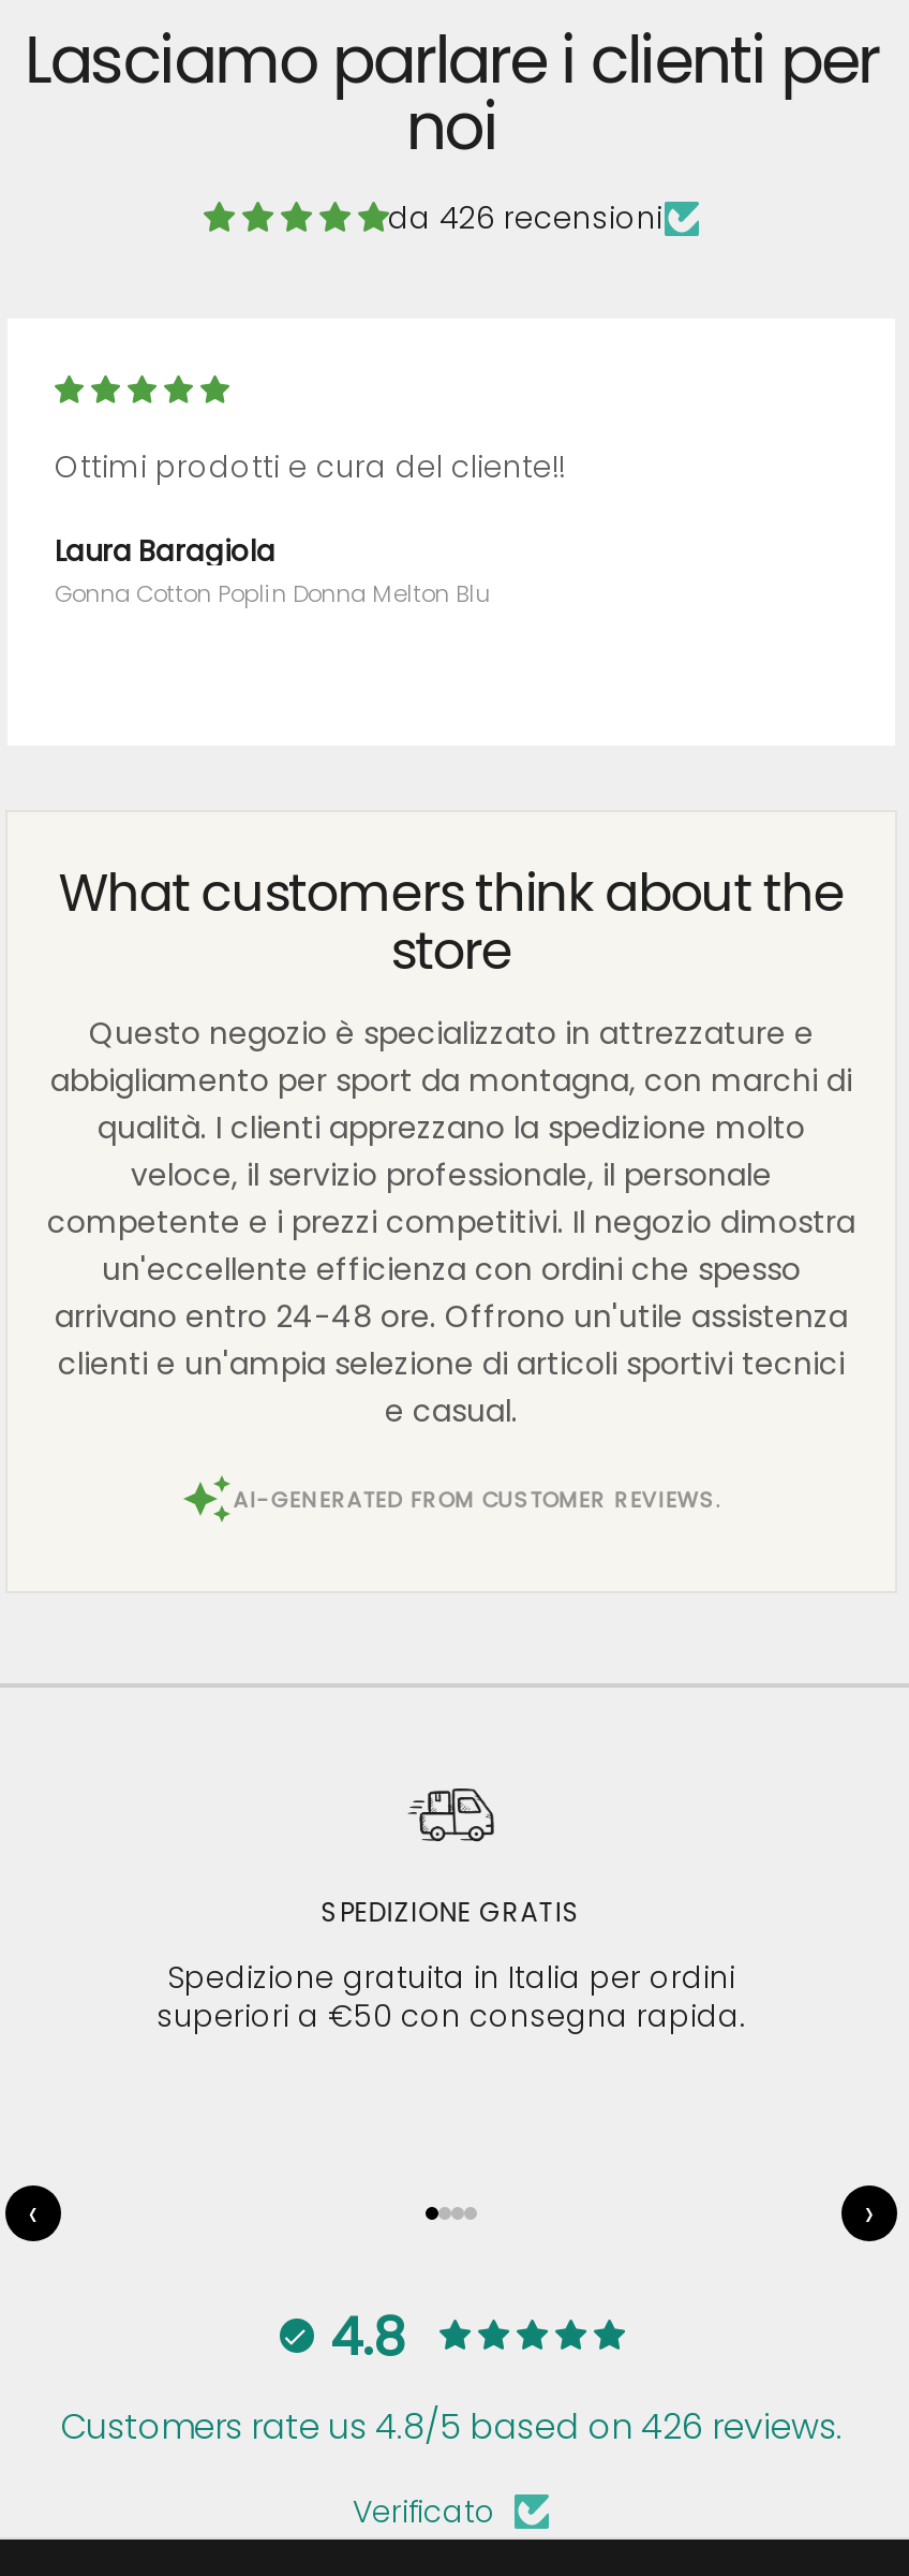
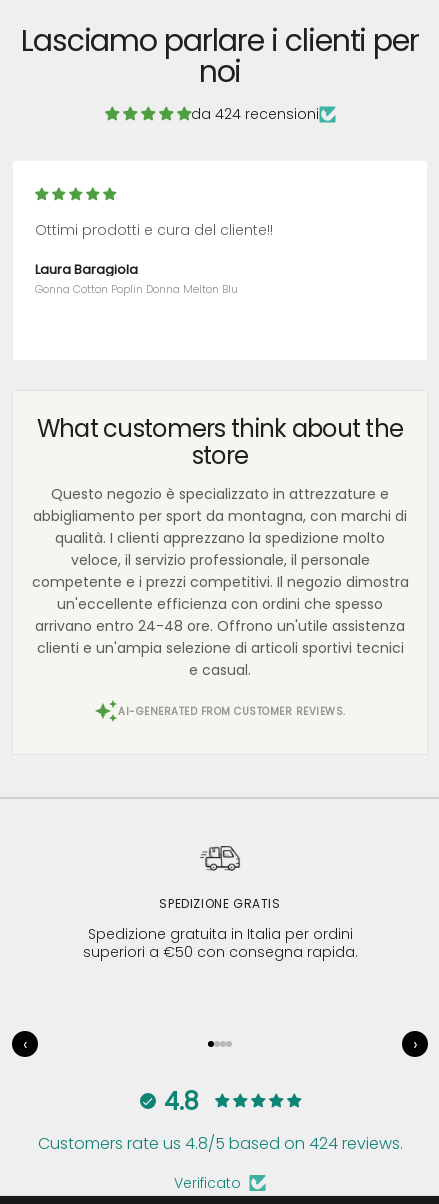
[388,196,662,239] da 426 recensioni -> [190,104,318,124] da 424 recensioni
[60,2403,843,2452] Customers rate us 4.8/5 based on 426 reviews. -> [37,1132,402,1155] Customers rate us 4.8/5 based on 424 reviews.

